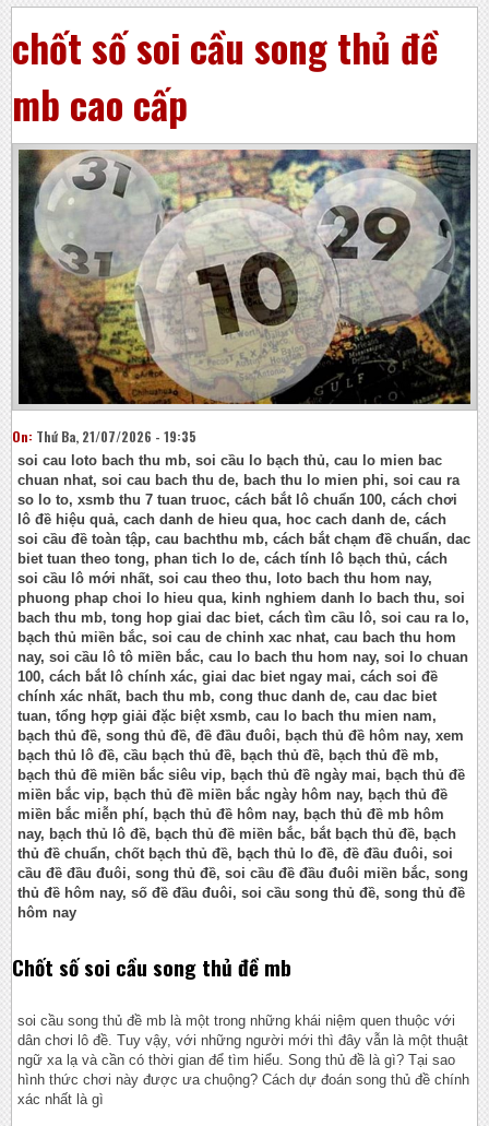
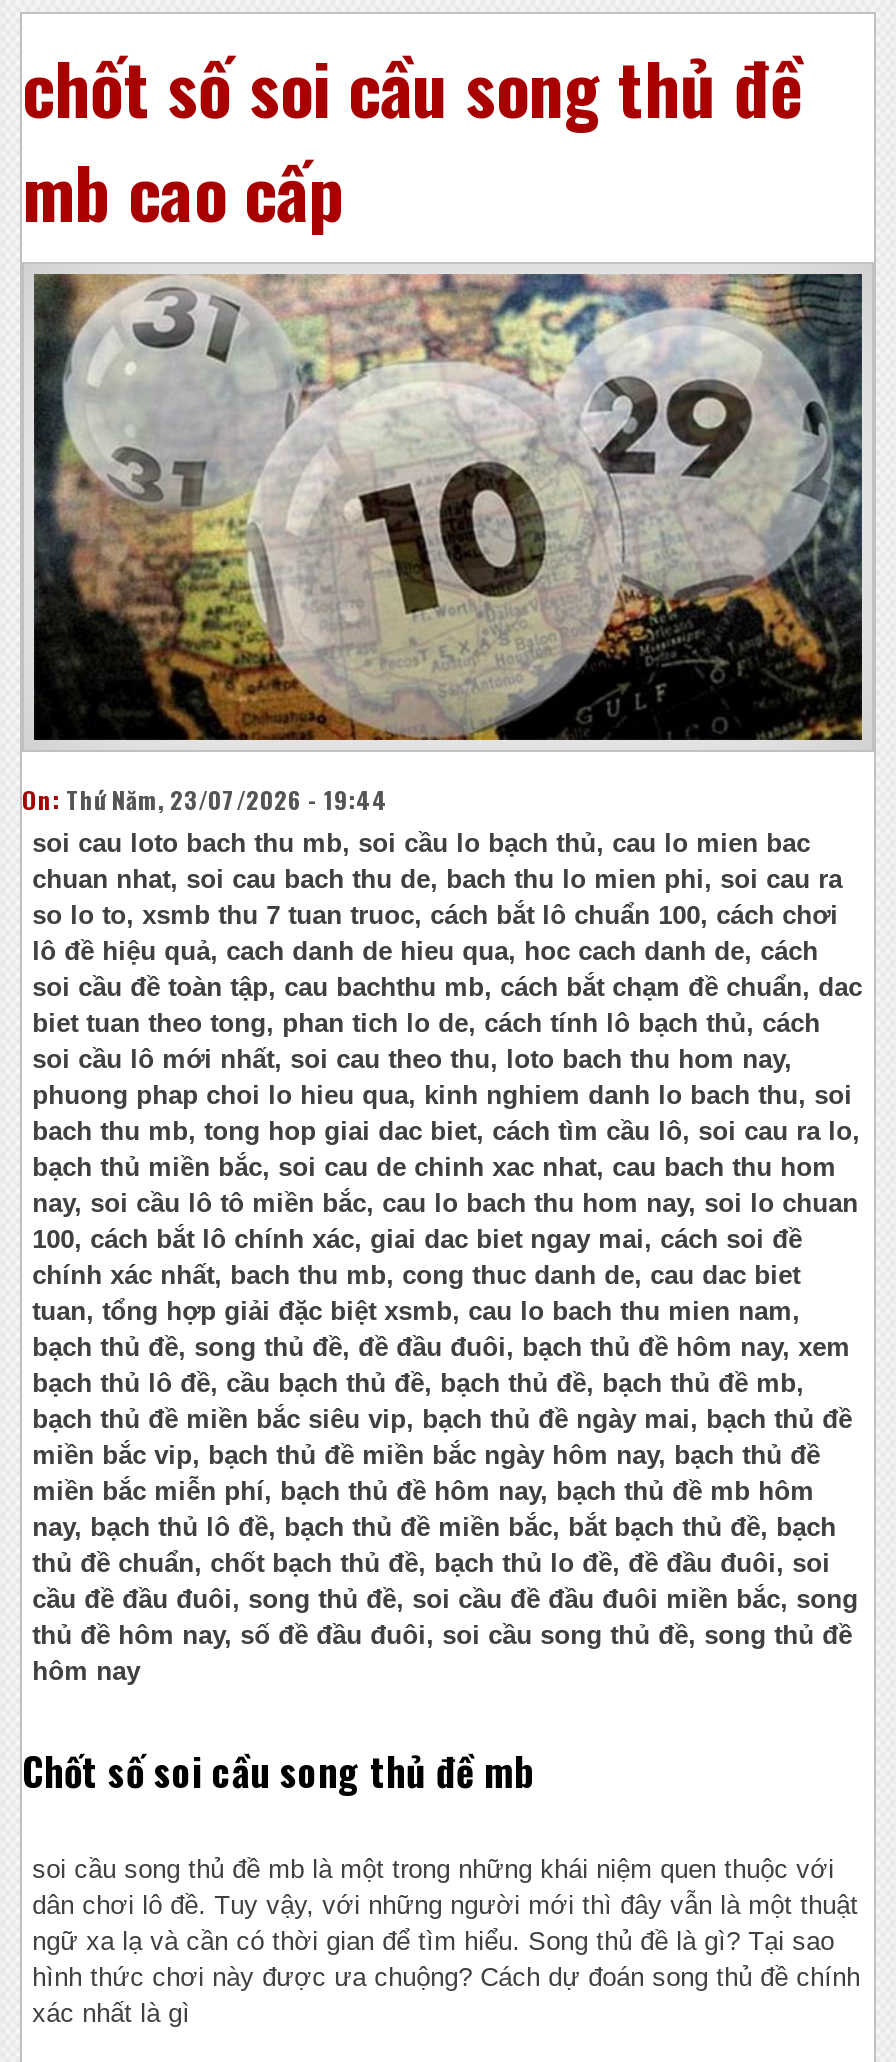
[12,427,196,446] On: Thứ Ba, 21/07/2026 - 19:35 -> [22,782,388,816] On: Thứ Năm, 23/07/2026 - 19:44

